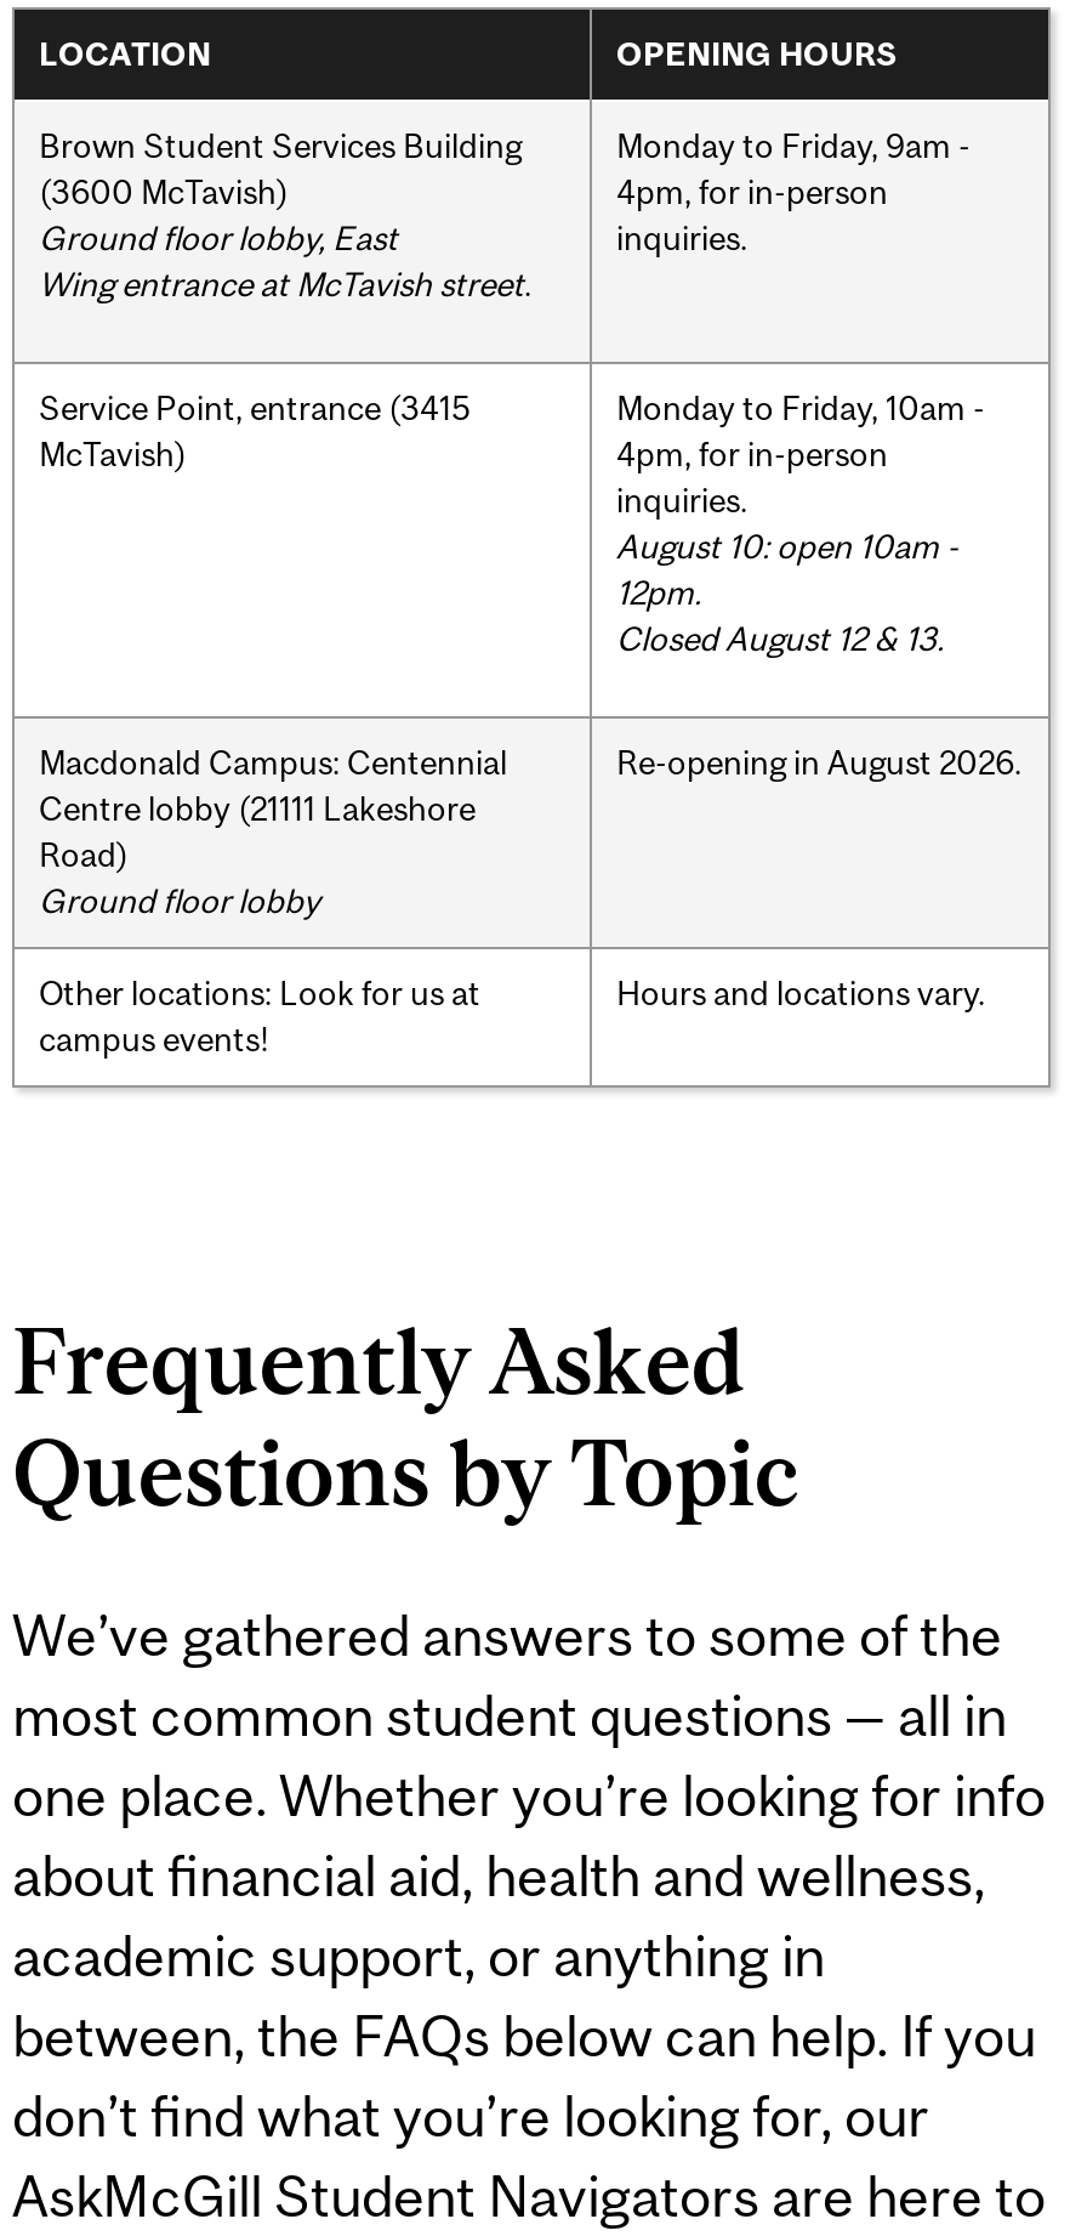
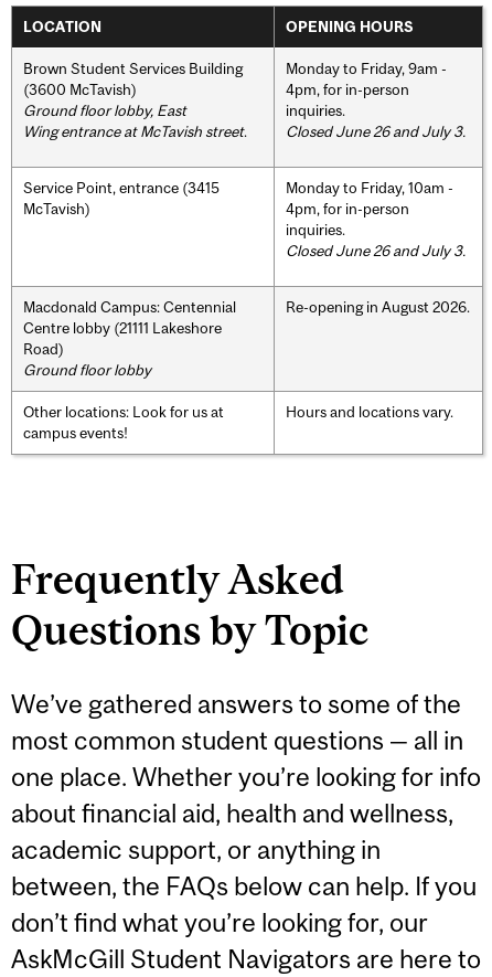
none -> [286,122,466,140] Closed June 26 and July 3.
[616,526,958,657] August 10: open 10am - | 12pm. | Closed August 12 & 13. -> [286,241,466,259] Closed June 26 and July 3.

